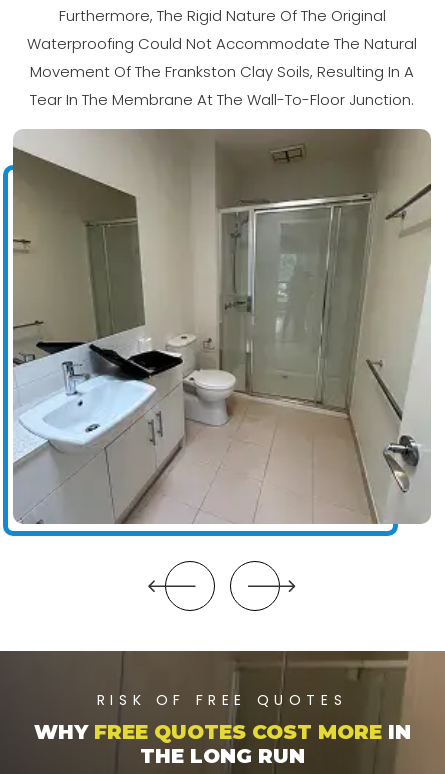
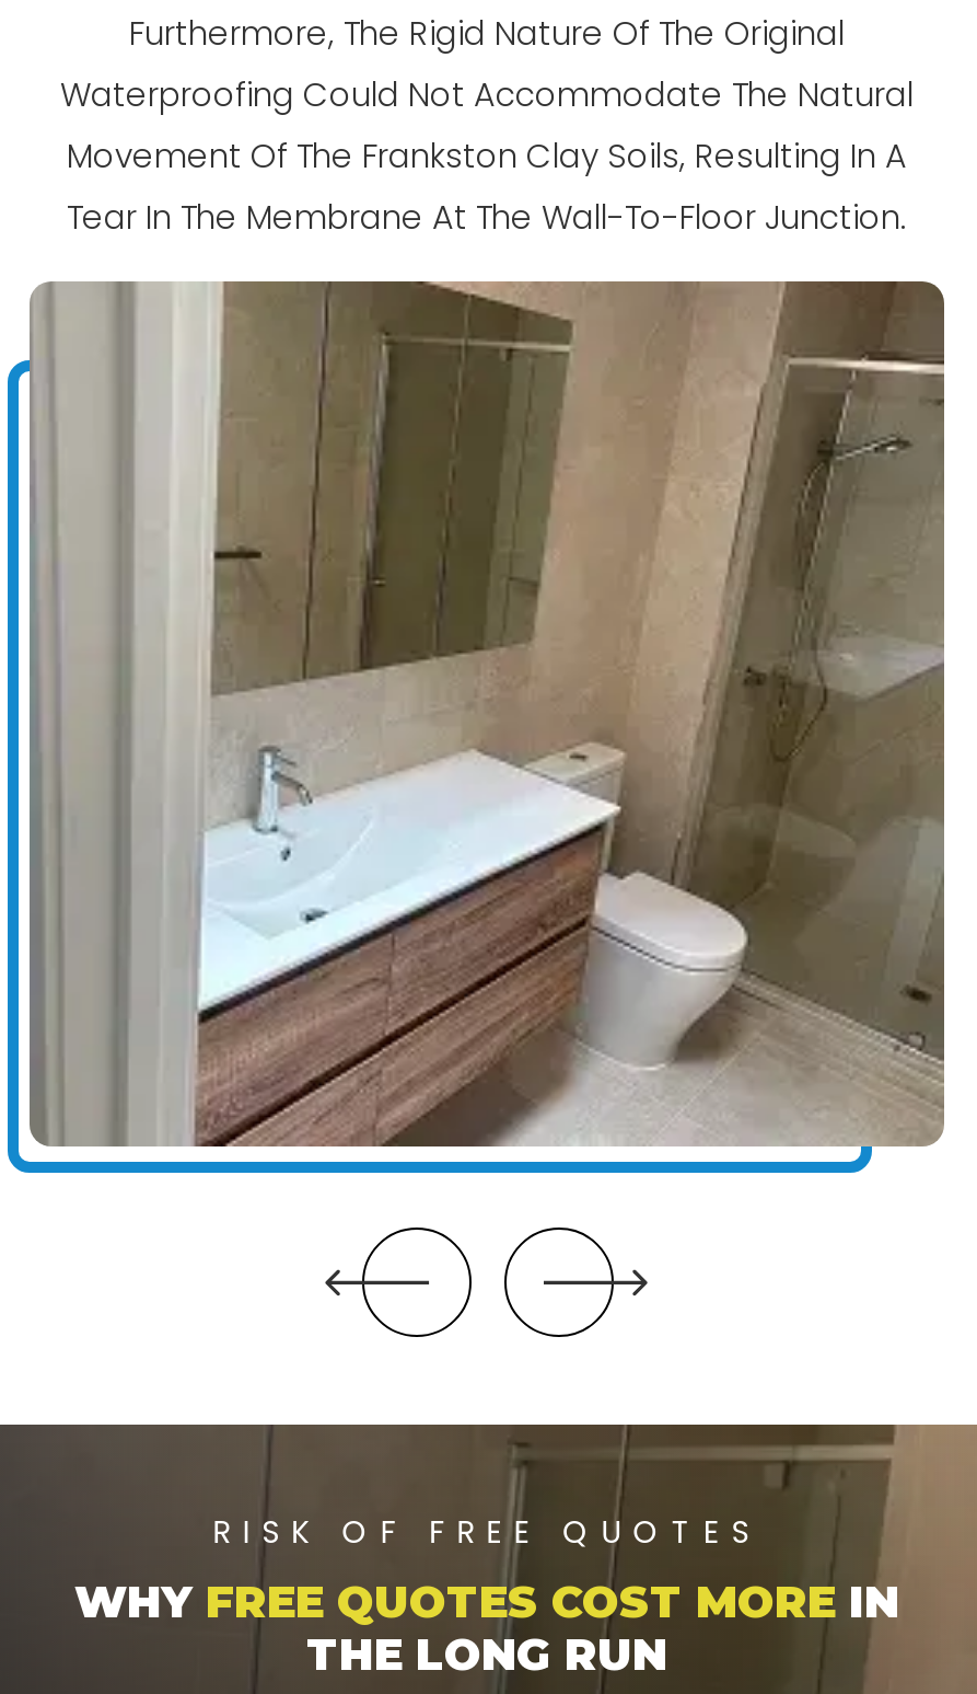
[13,129,431,524] [image] -> [27,281,944,1149] [image]

